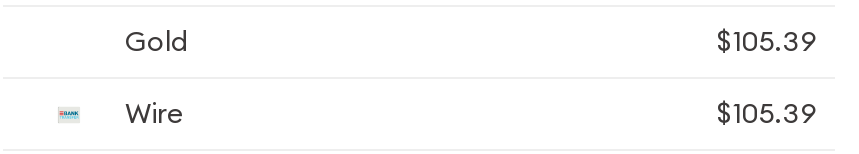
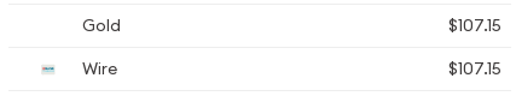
[717,23,819,59] $105.39 -> [448,14,501,36] $107.15
[717,95,819,131] $105.39 -> [448,58,501,79] $107.15

